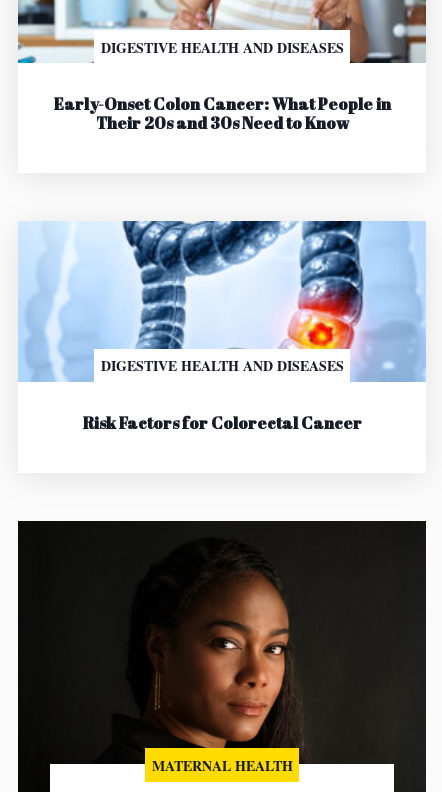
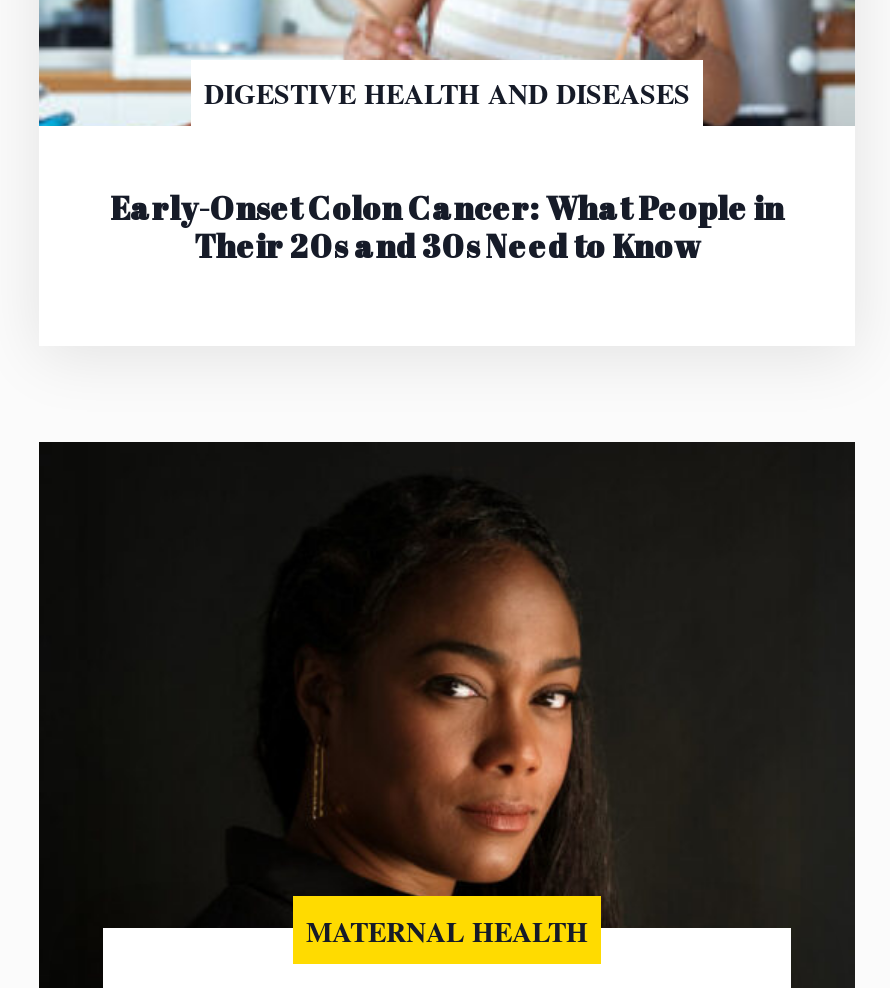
[18,220,426,434] [image] | DIGESTIVE HEALTH AND DISEASES | Risk Factors for Colorectal Cancer -> none

